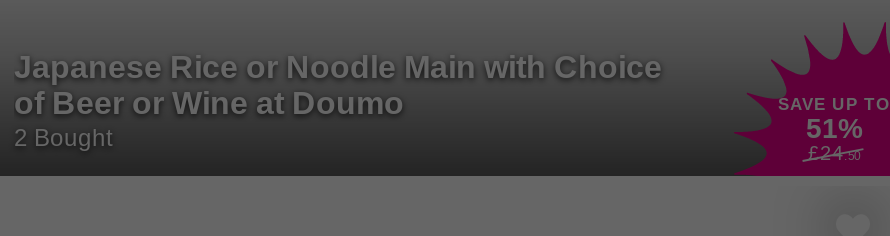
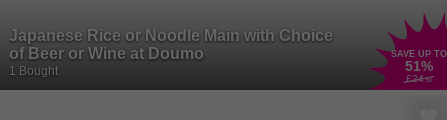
[14,125,112,153] 2 Bought -> [9,64,58,78] 1 Bought

